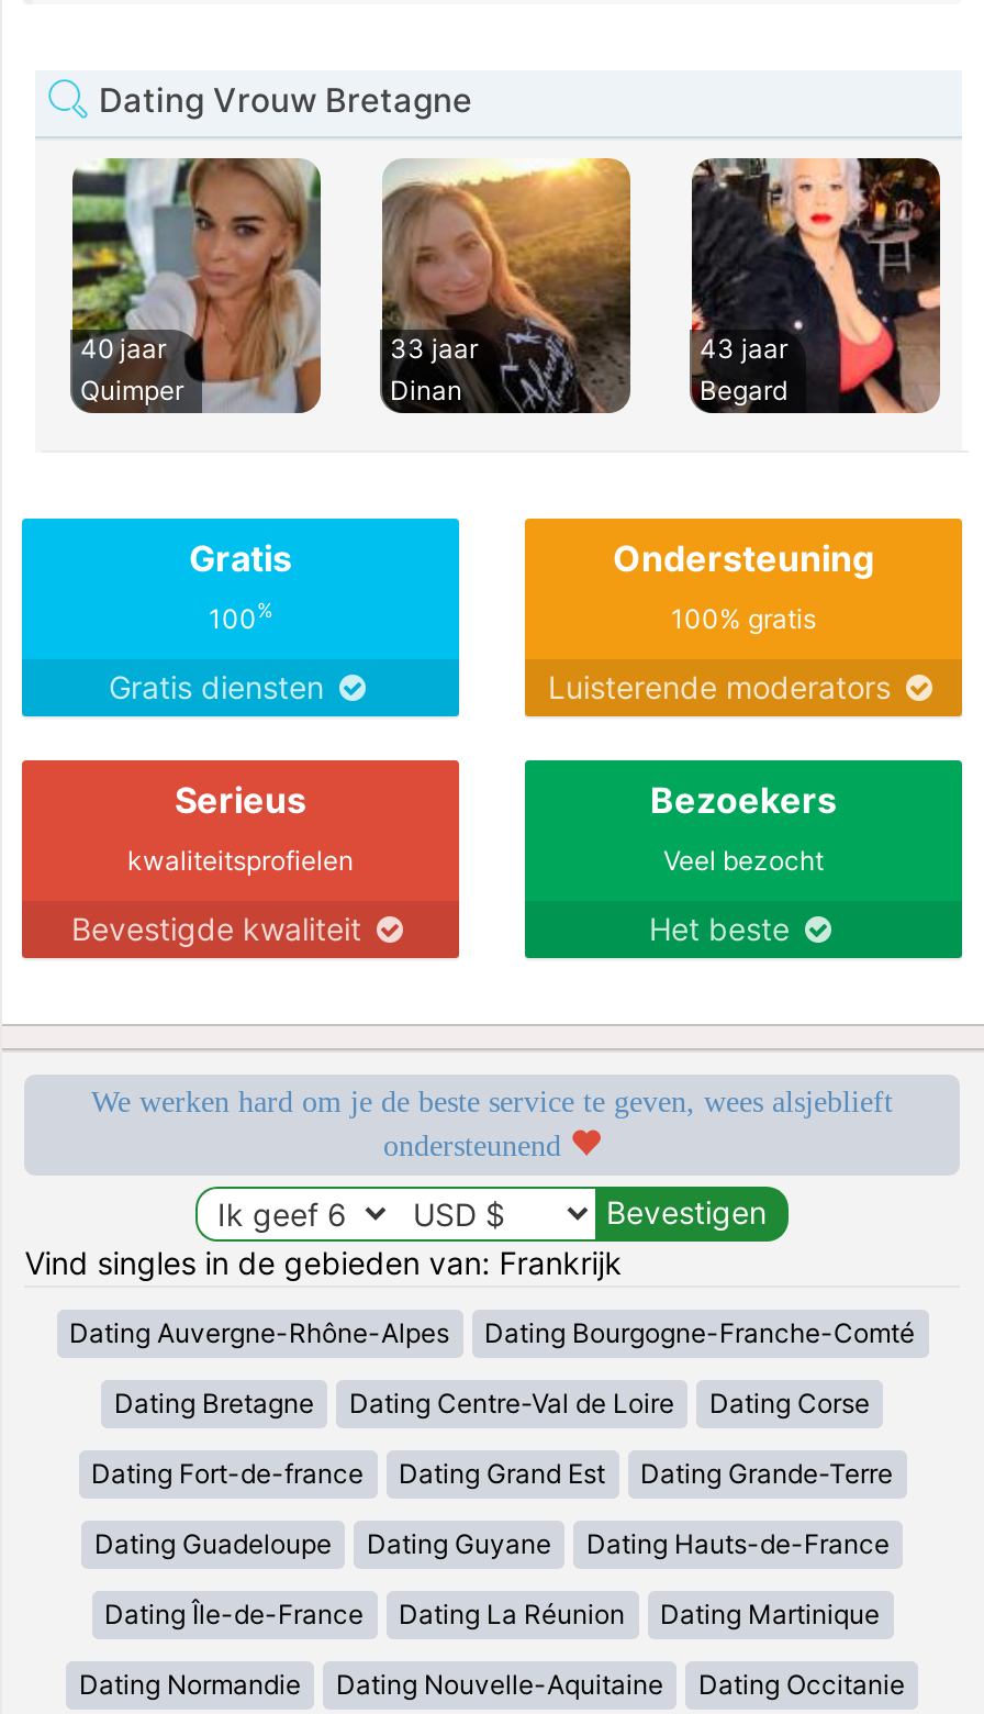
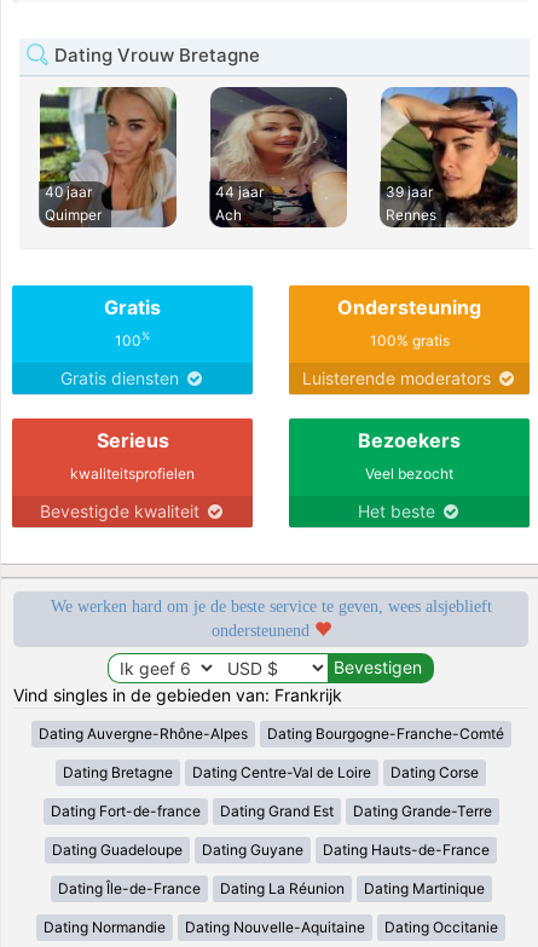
[382,156,633,413] [image] | 33 jaar | Dinan -> [210,86,348,227] [image] | 44 jaar | Ach
[690,156,942,415] [image] | 43 jaar | Begard -> [380,86,519,229] [image] | 39 jaar | Rennes

